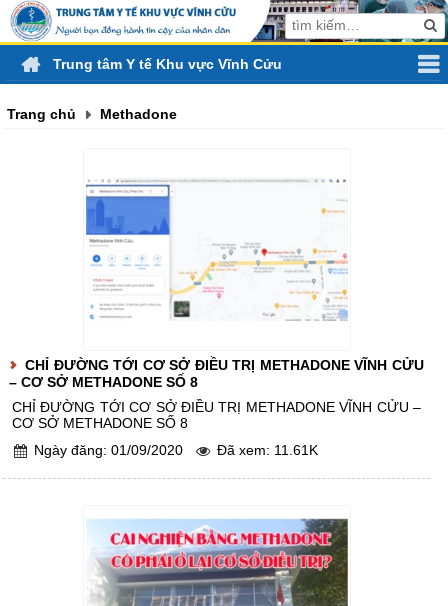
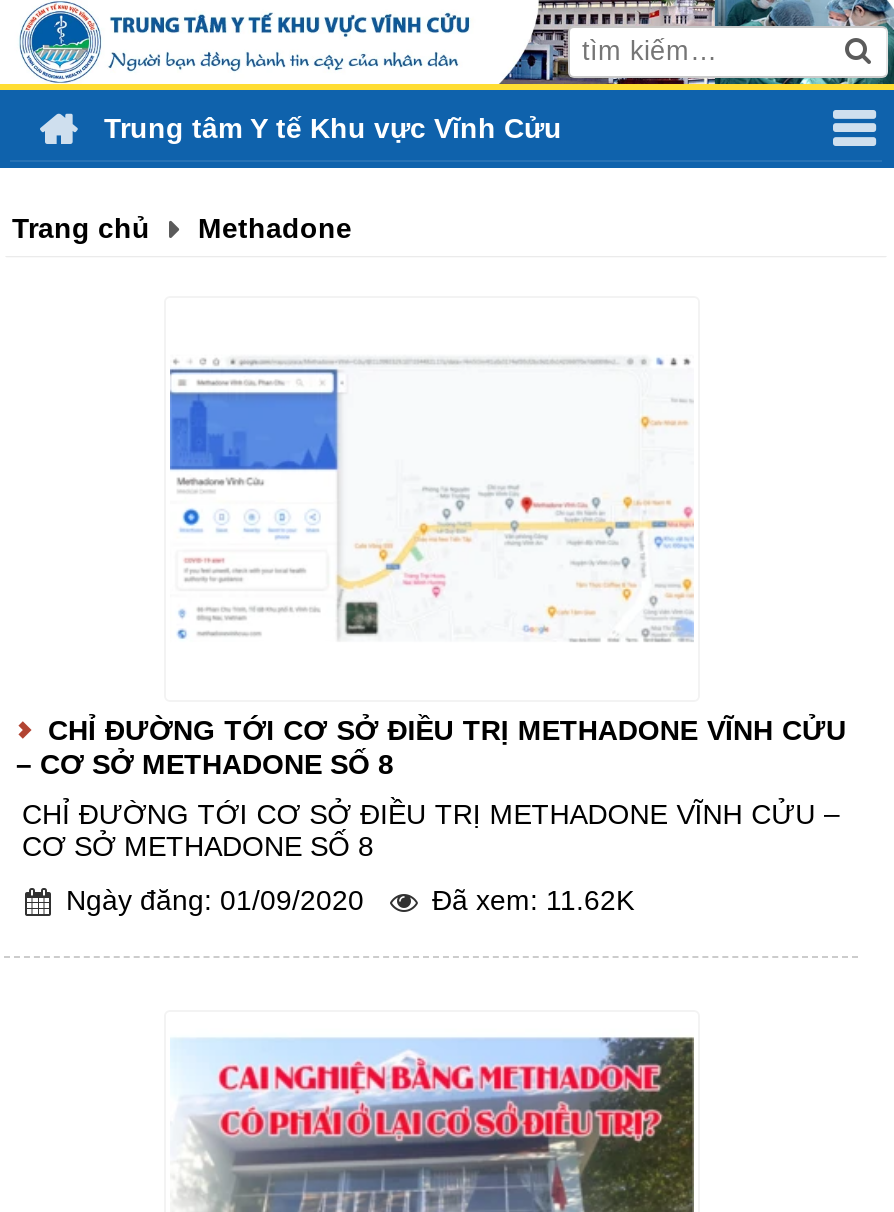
[34,442,318,458] Ngày đăng: 01/09/2020 Đã xem: 11.61K -> [66,884,634,916] Ngày đăng: 01/09/2020 Đã xem: 11.62K

